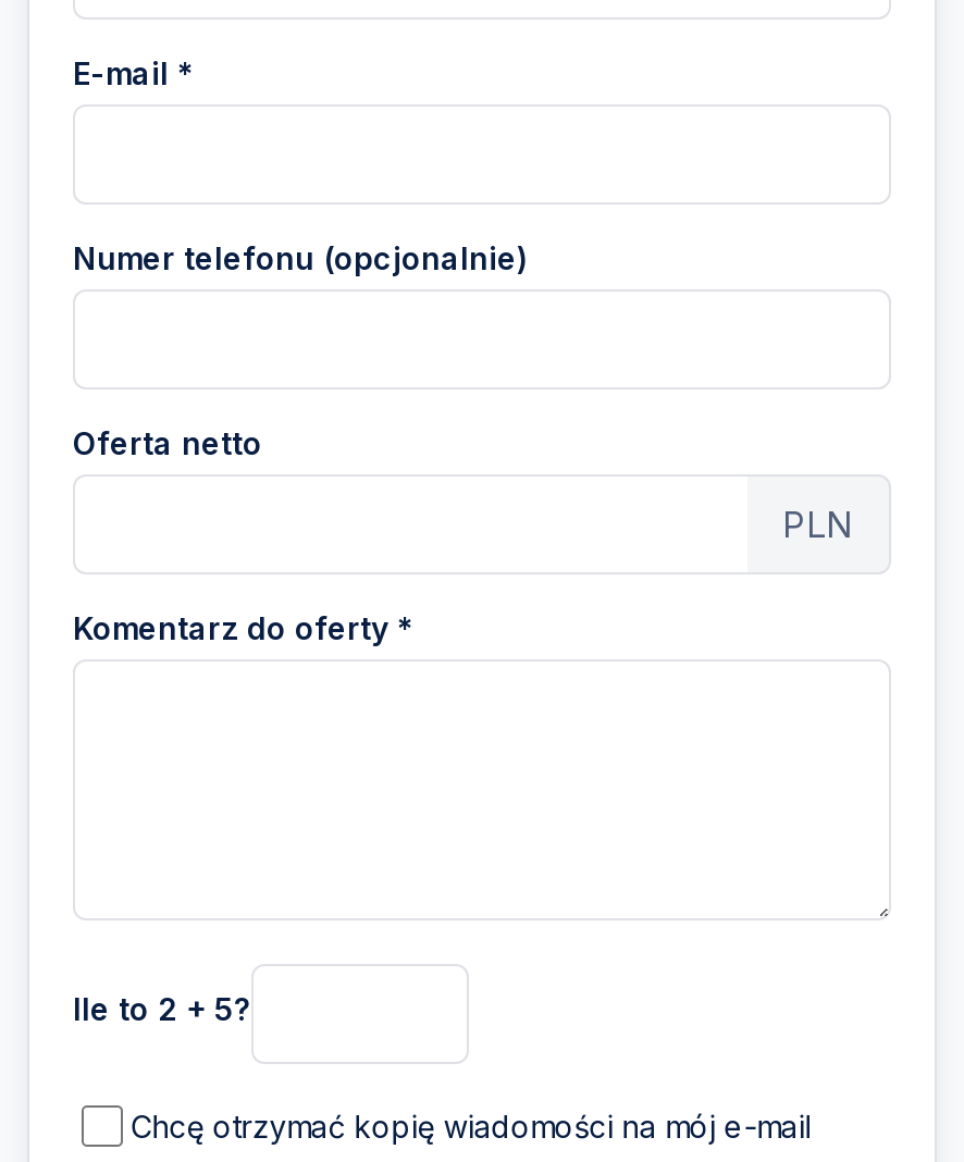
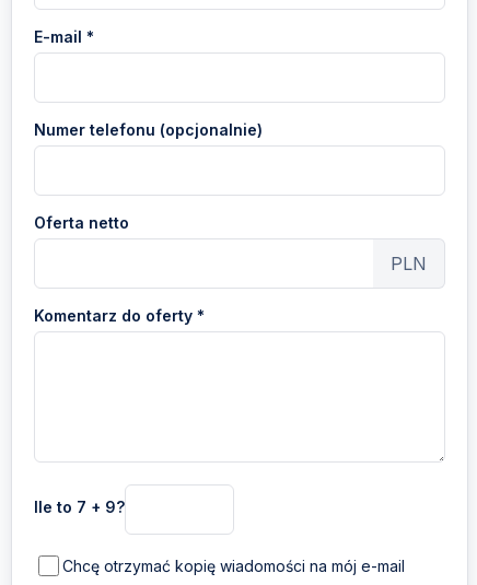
[73,989,251,1026] Ile to 2 + 5? -> [34,497,125,516] Ile to 7 + 9?

